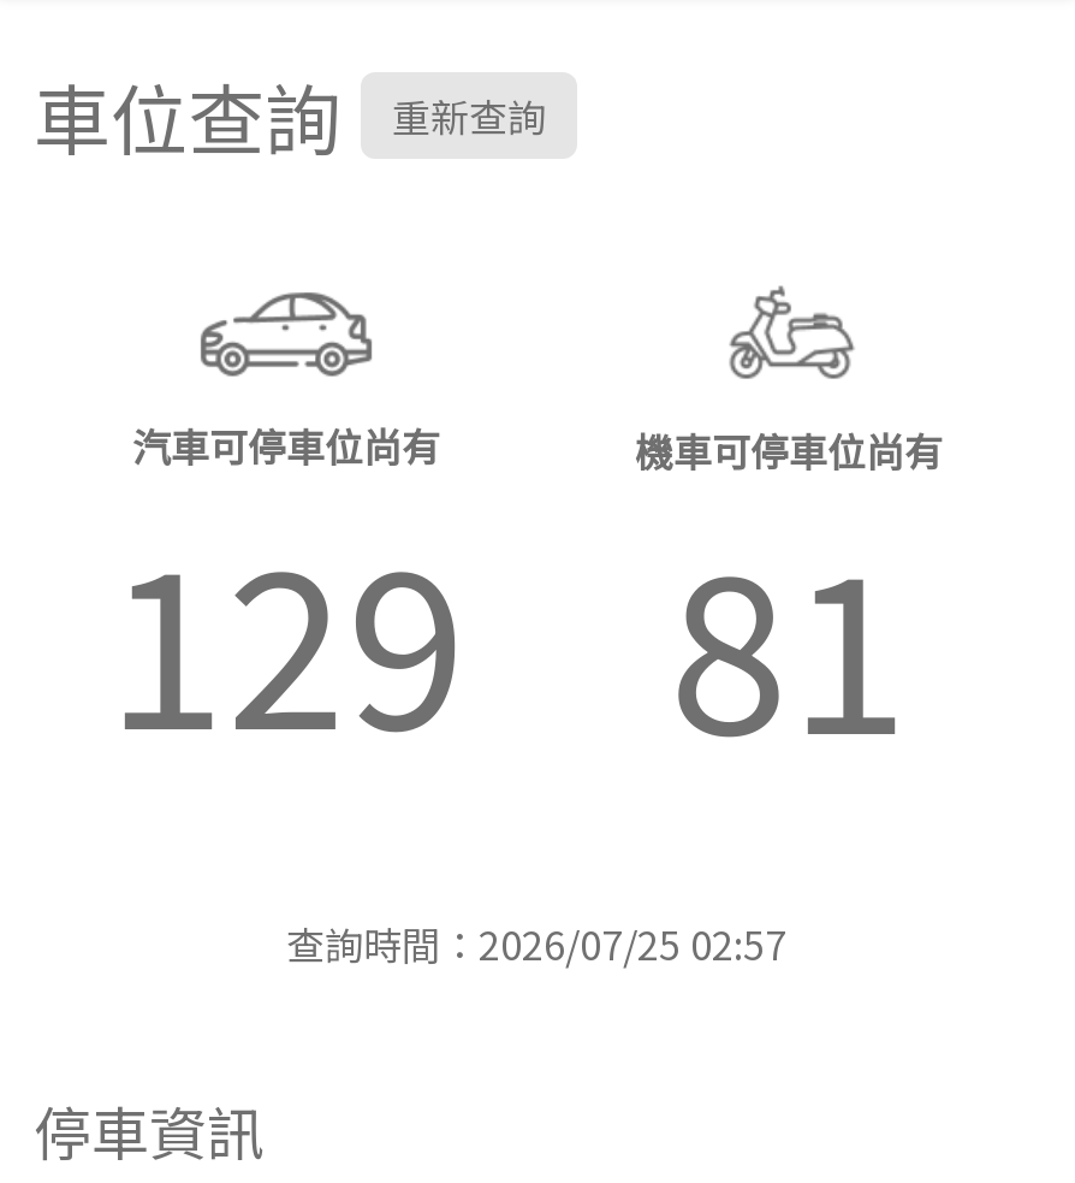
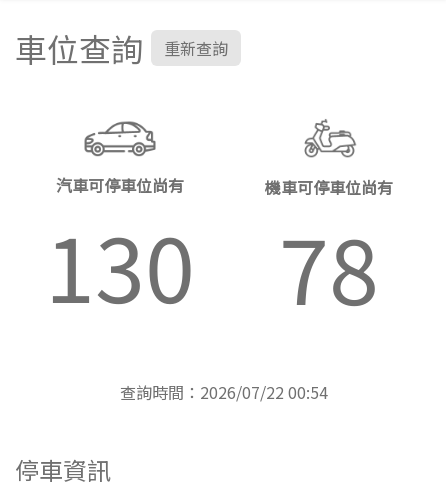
[106,478,467,791] 129 -> [45,199,195,329] 130
[669,484,909,797] 81 -> [279,201,379,331] 78
[286,915,786,973] 查詢時間：2026/07/25 02:57 -> [120,380,328,404] 查詢時間：2026/07/22 00:54

